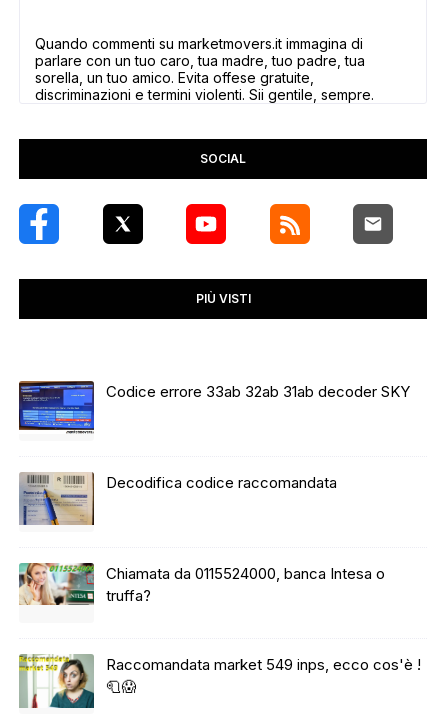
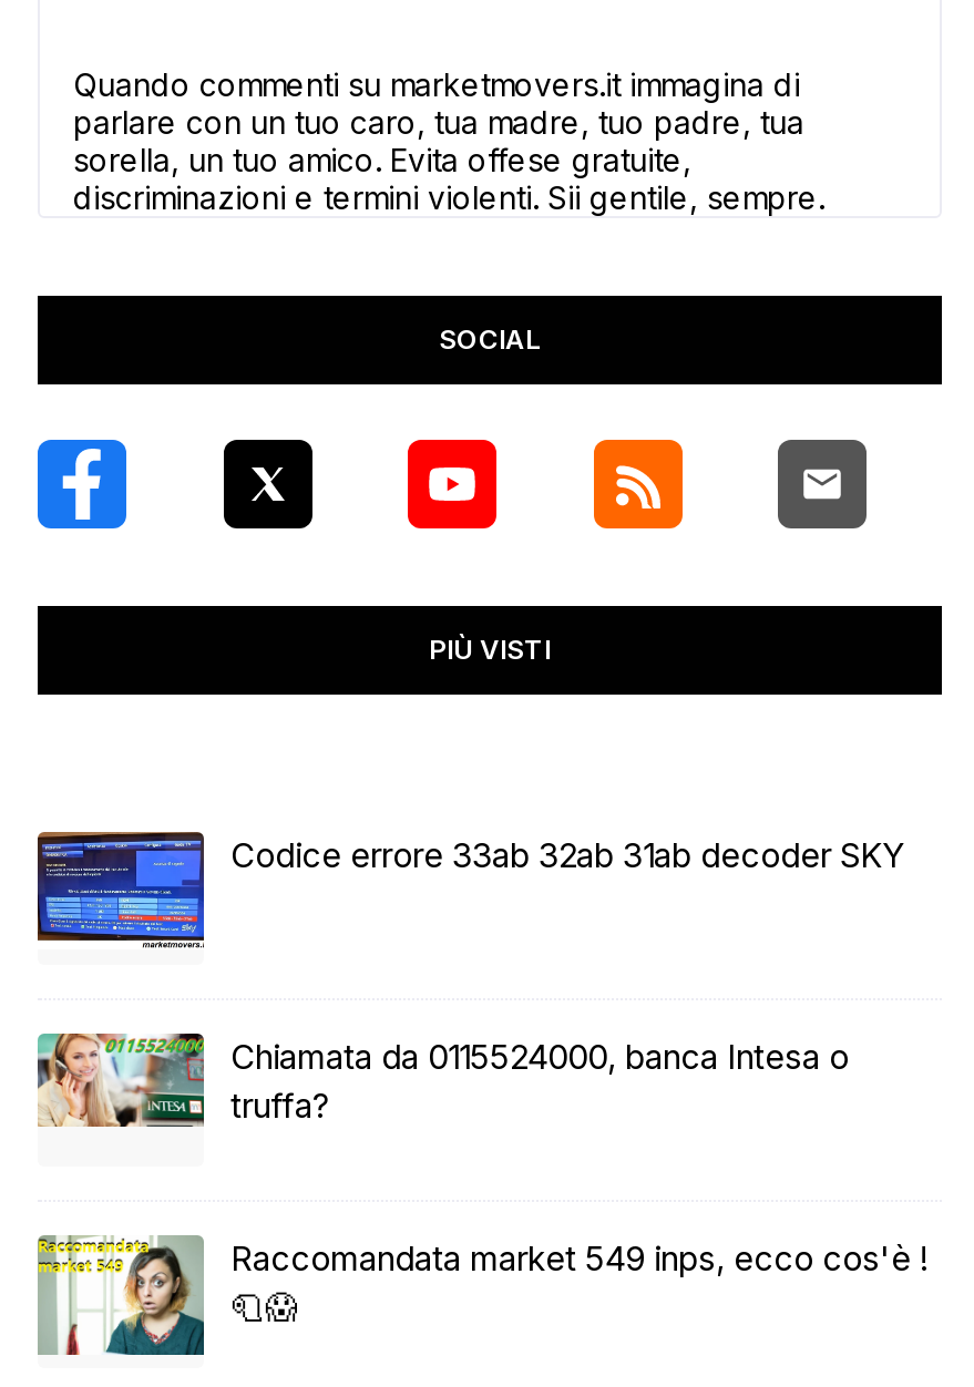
[19,472,337,526] [image] | Decodifica codice raccomandata -> none

